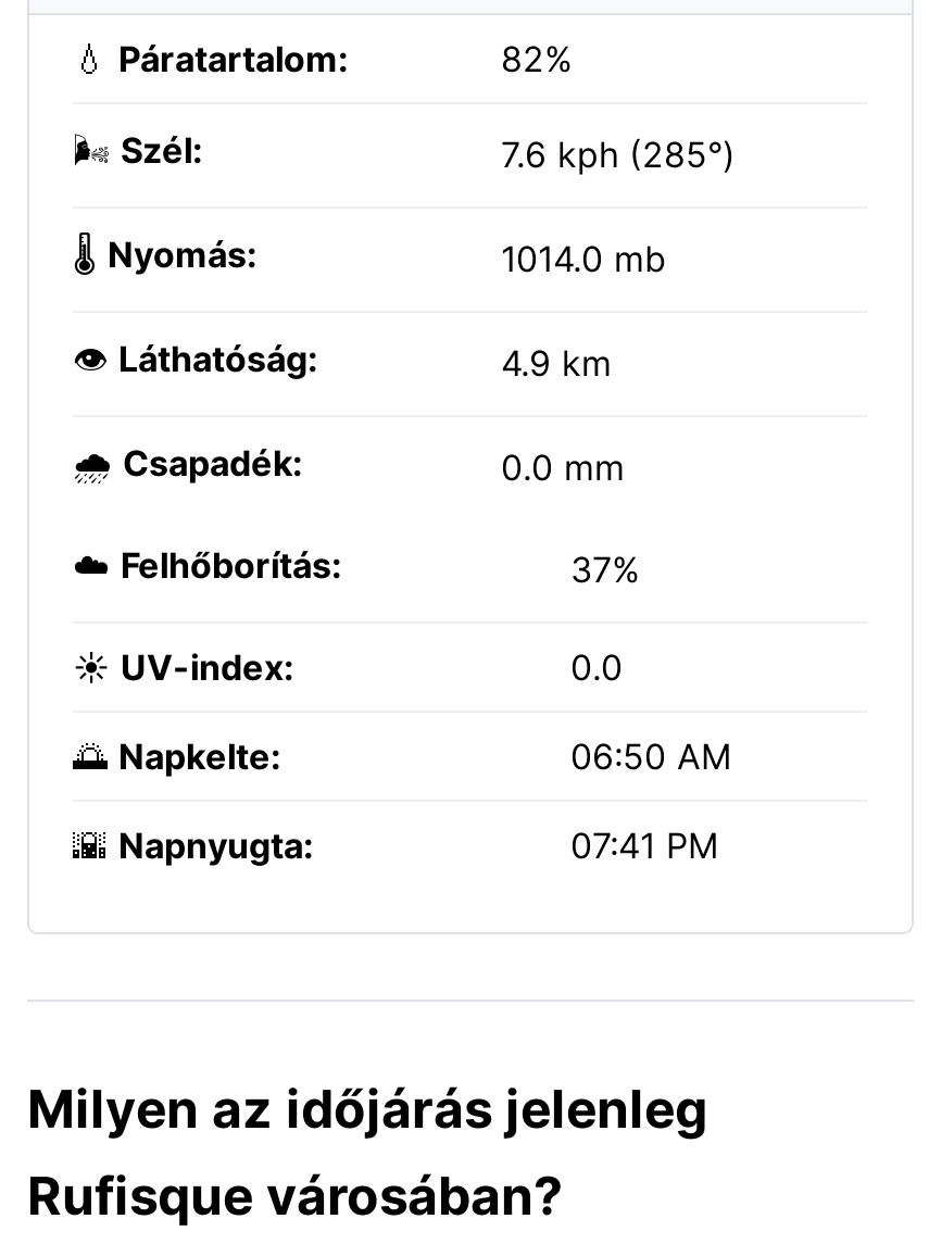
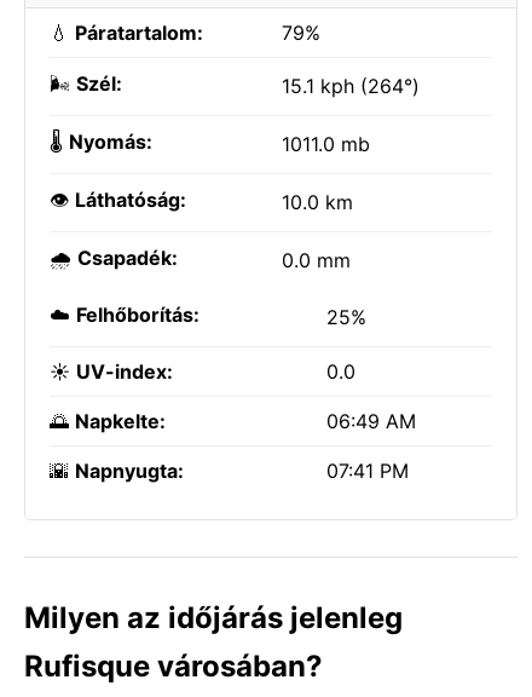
[501,37,573,80] 82% -> [282,21,320,45] 79%
[501,133,736,176] 7.6 kph (285°) -> [282,74,420,98] 15.1 kph (264°)
[501,237,666,280] 1014.0 mb -> [282,132,370,156] 1011.0 mb
[501,341,612,385] 4.9 km -> [282,190,353,214] 10.0 km
[570,548,640,591] 37% -> [326,305,366,329] 25%
[570,734,731,778] 06:50 AM -> [326,409,416,433] 06:49 AM

